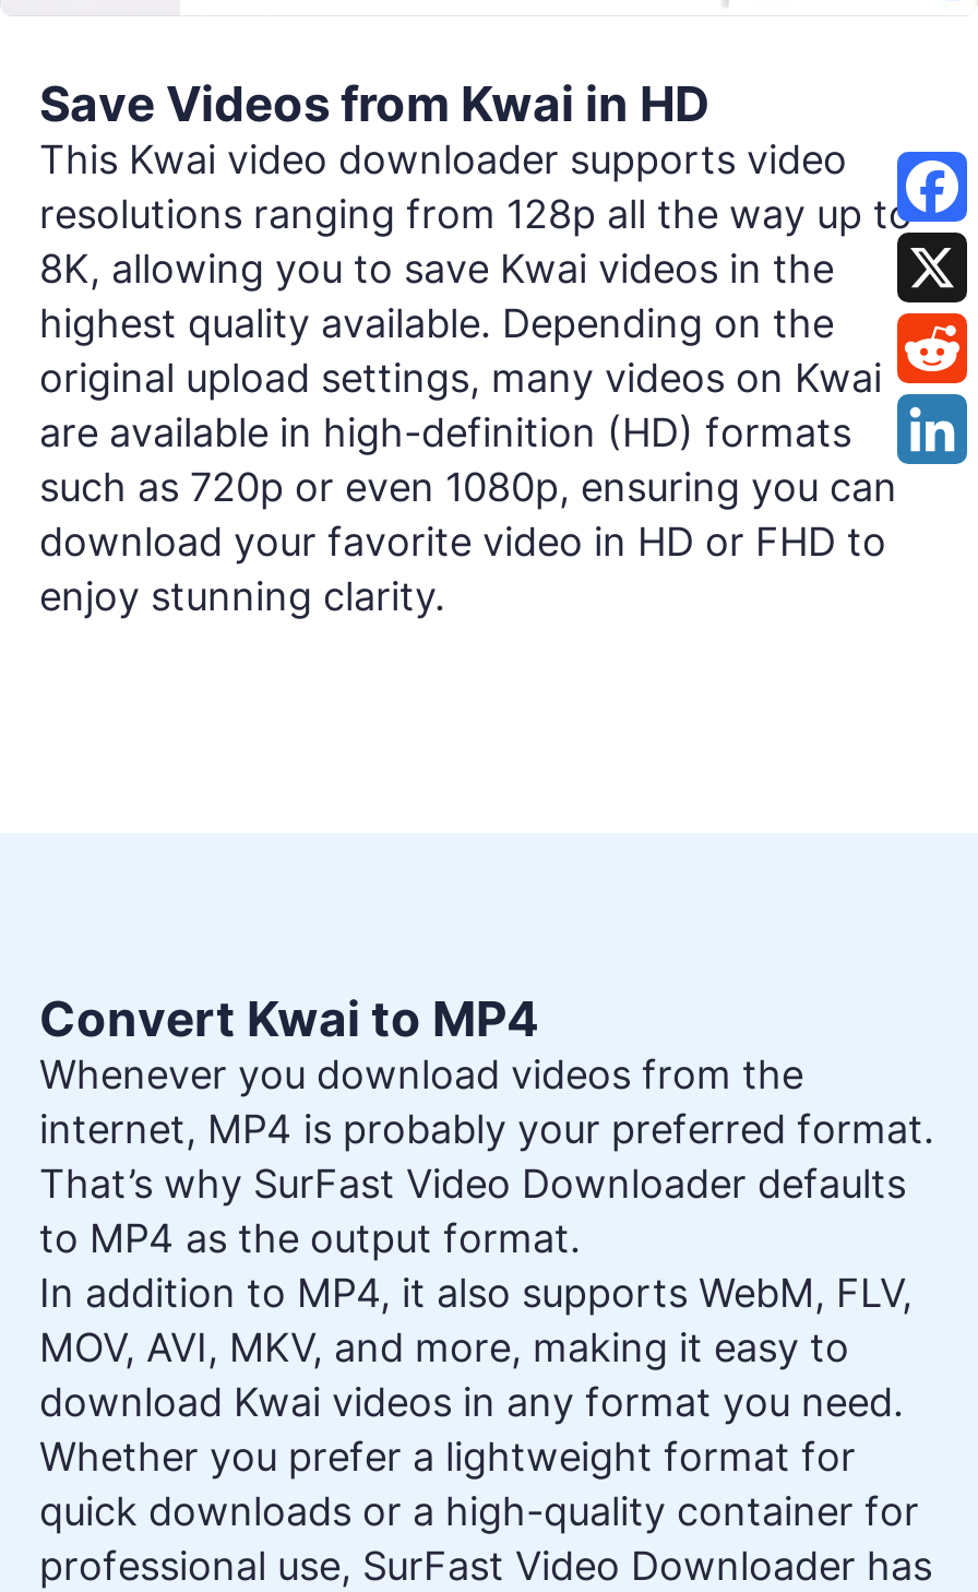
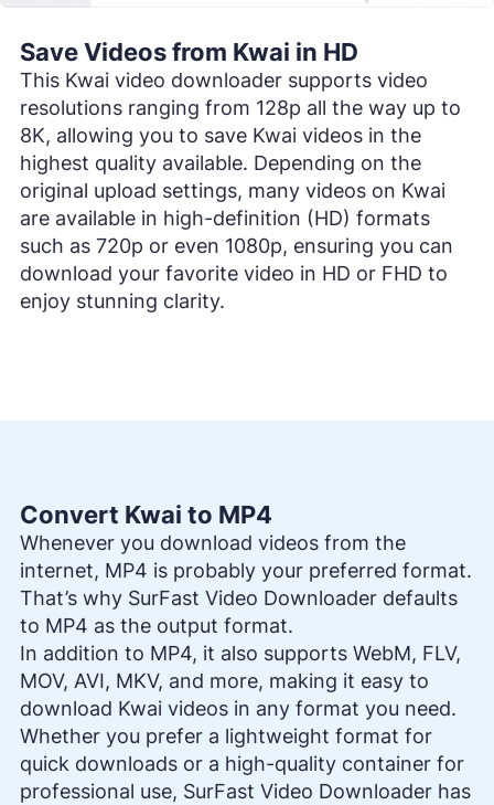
[895,148,969,467] [image] -> none

